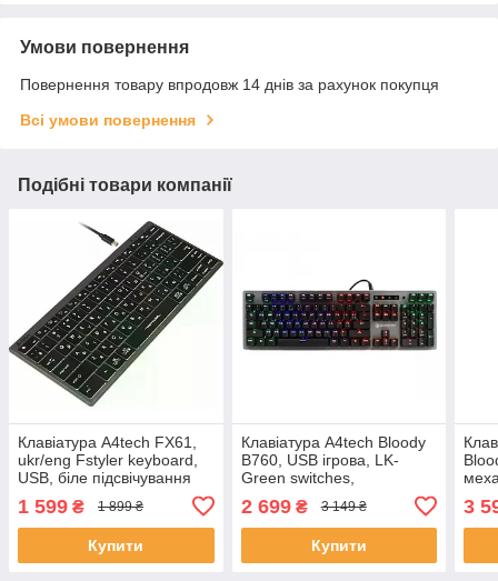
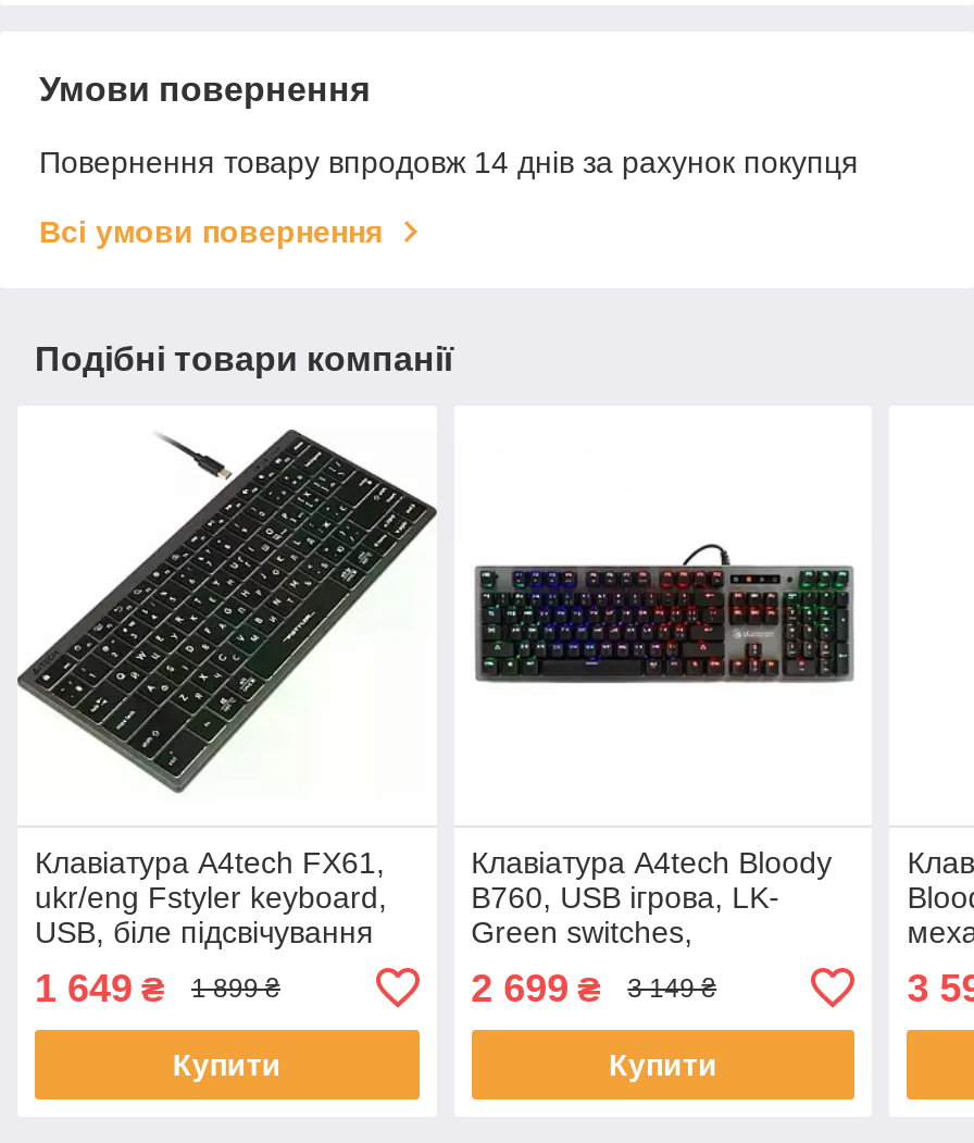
[18,495,84,517] 1 599 ₴ -> [35,966,165,1010] 1 649 ₴

